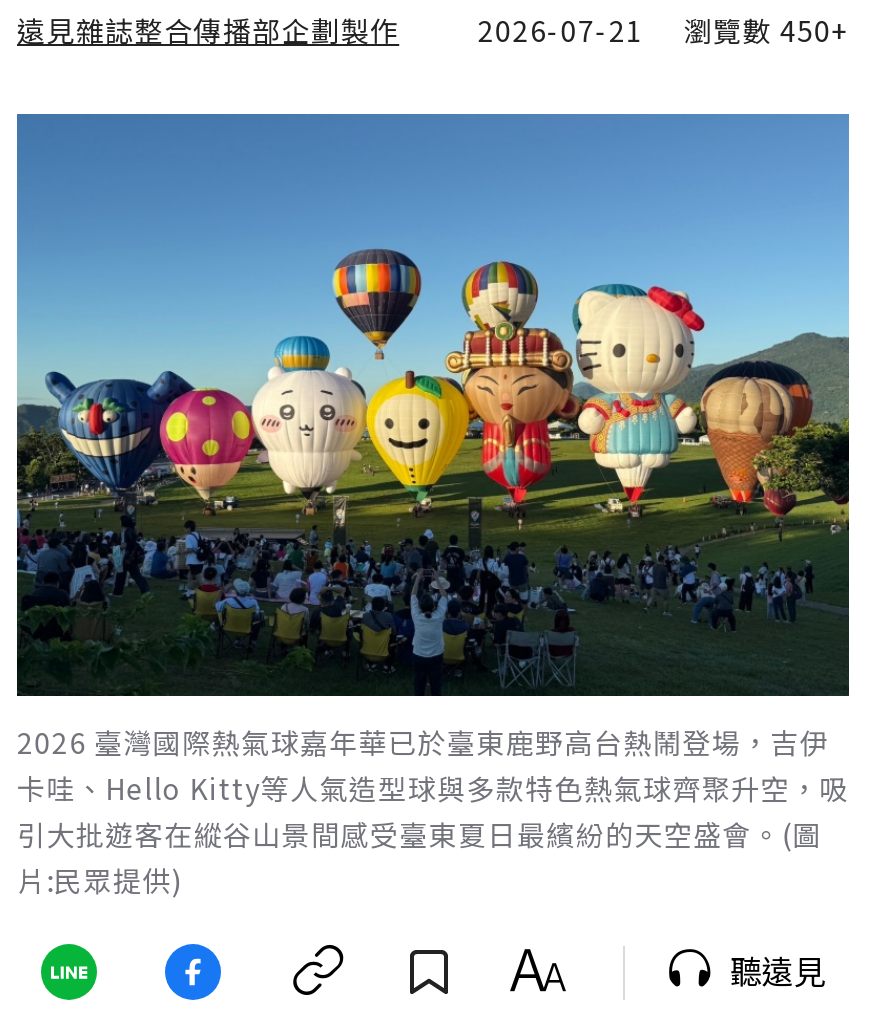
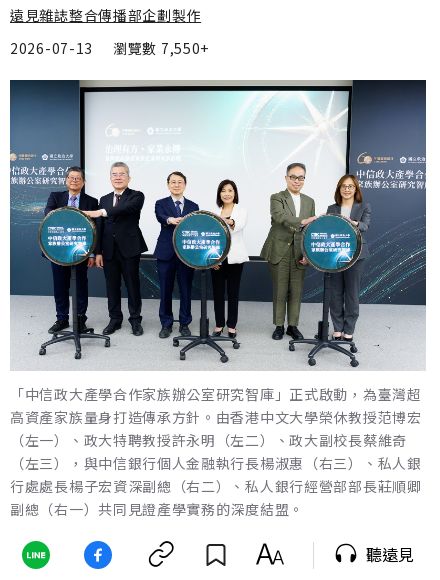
[478,10,849,50] 2026-07-21 | 瀏覽數450+ -> [10,38,209,58] 2026-07-13 | 瀏覽數7,550+
[17,112,849,616] [image] -> [10,74,427,354] [image]
[17,722,849,900] 2026 臺灣國際熱氣球嘉年華已於臺東鹿野高台熱鬧登場，吉伊 | 卡哇、Hello Kitty等人氣造型球與多款特色熱氣球齊聚升空，吸 | 引大批遊客在縱谷山景間感受臺東夏日最繽紛的天空盛會。(圖 | 片:民眾提供) -> [10,384,422,519] 「中信政大產學合作家族辦公室研究智庫」正式啟動，為臺灣超 | 高資產家族量身打造傳承方針。由香港中文大學榮休教授范博宏 | （左一）、政大特聘教授許永明（左二）、政大副校長蔡維奇 | （左三），與中信銀行個人金融執行長楊淑惠（右三）、私人銀 | 行處處長楊子宏資深副總（右二）、私人銀行經營部部長莊順卿 | 副總（右一）共同見證產學實務的深度結盟。

